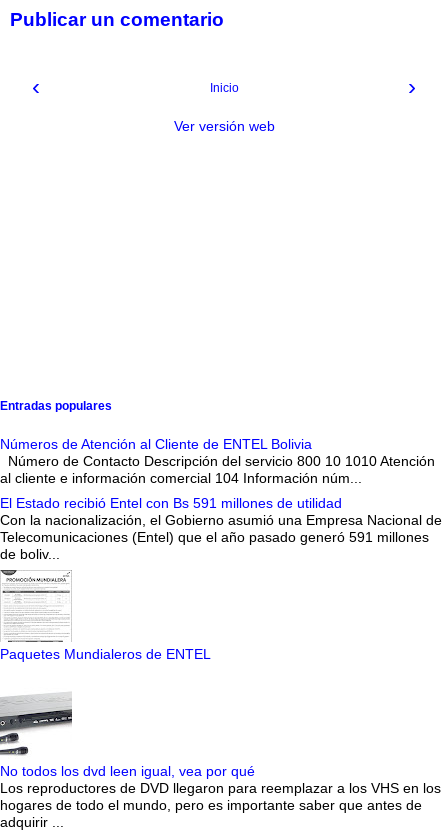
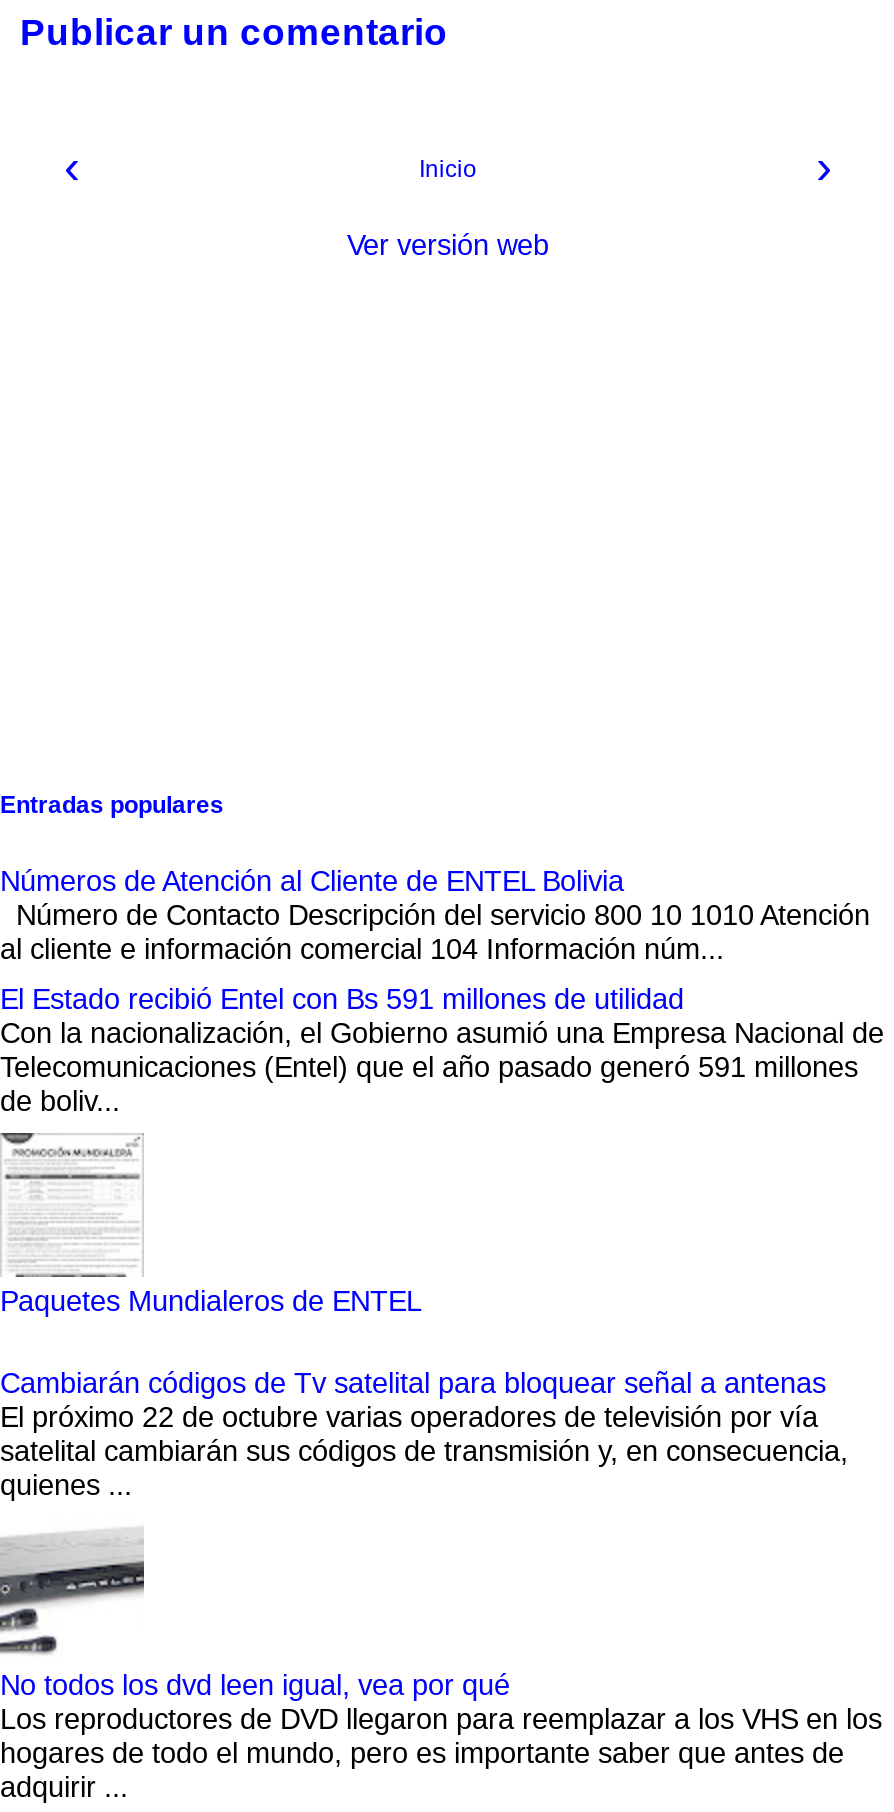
none -> [0,1367,848,1501] Cambiarán códigos de Tv satelital para bloquear señal a antenas | El próximo 22 de octubre varias operadores de televisión por vía | satelital cambiarán sus códigos de transmisión y, en consecuencia, | quienes ...

